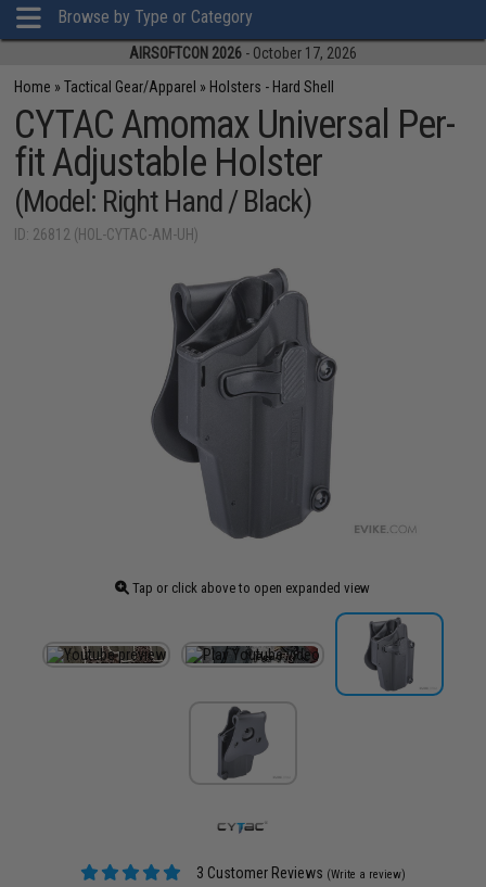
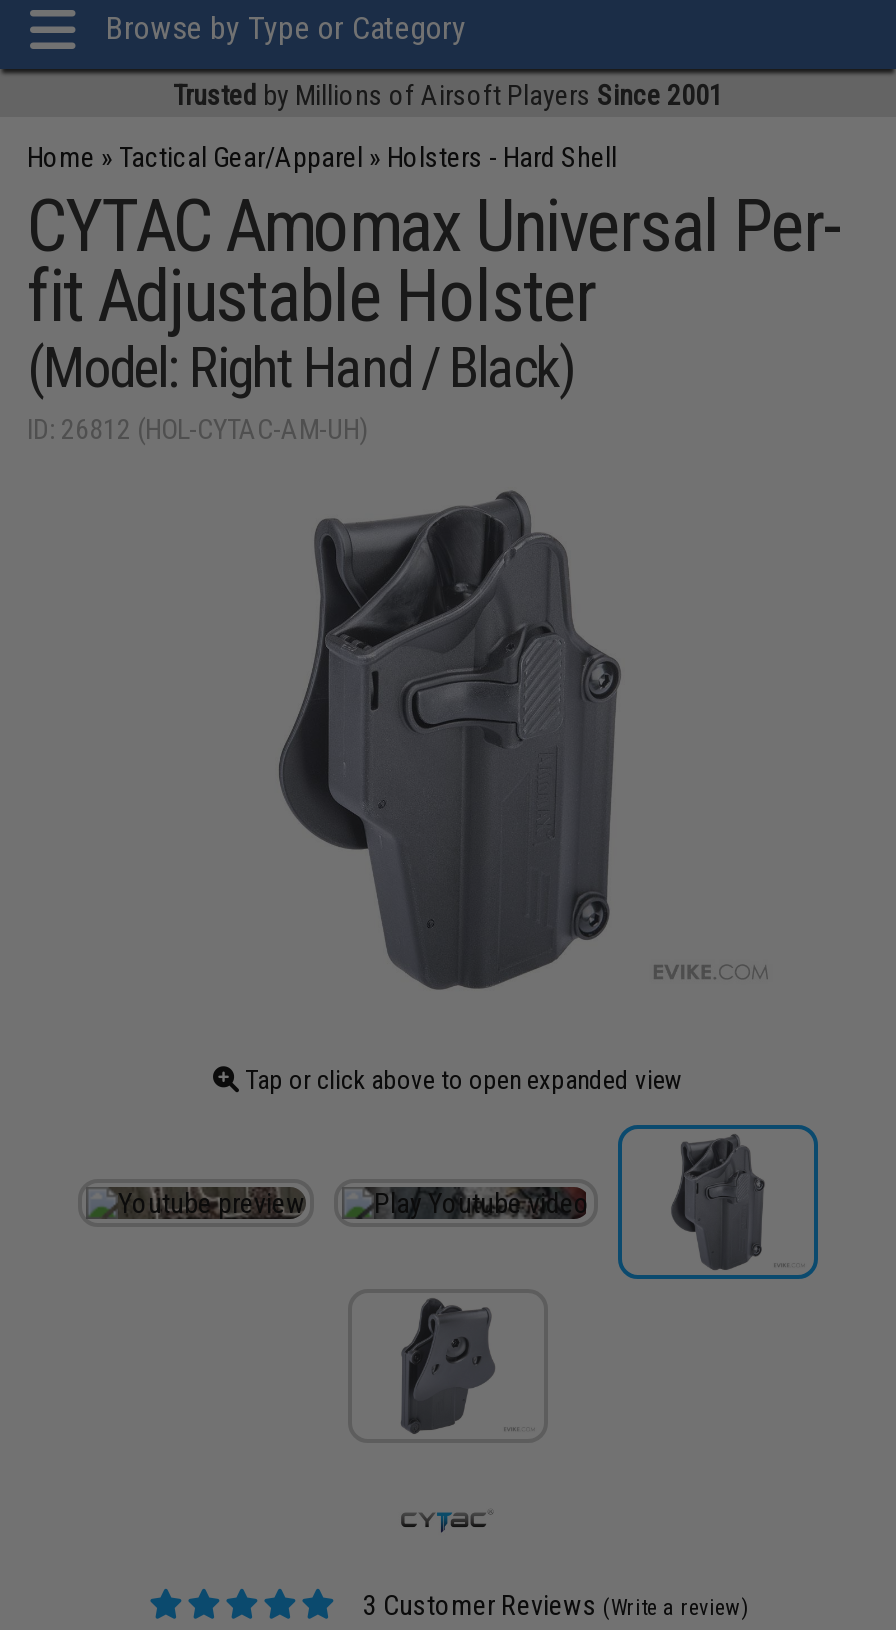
[129,45,357,62] AIRSOFTCON 2026 - October 17, 2026 -> [173,79,723,111] Trusted by Millions of Airsoft Players Since 2001

